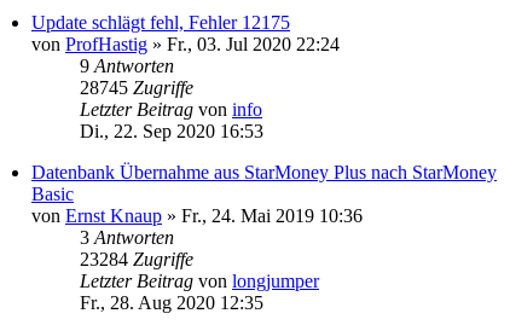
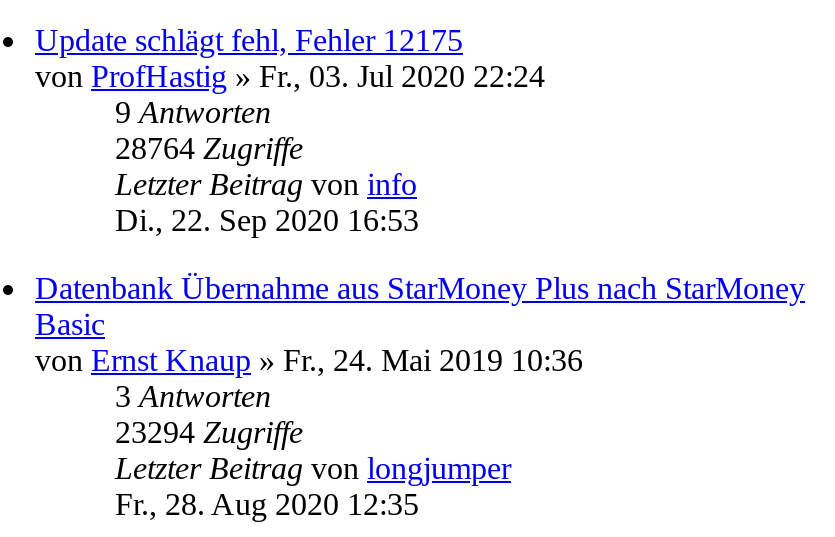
[80,77,193,98] 28745 Zugriffe -> [115,131,303,165] 28764 Zugriffe
[80,249,193,269] 23284 Zugriffe -> [115,415,303,449] 23294 Zugriffe

